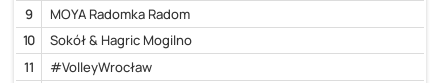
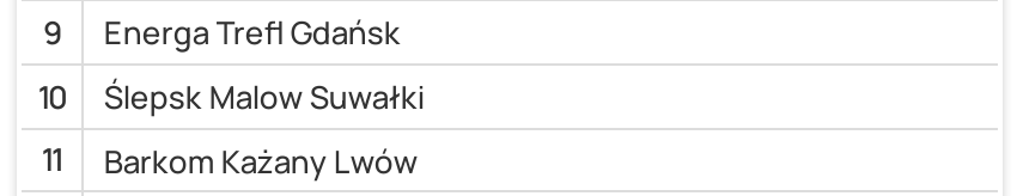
[50,5,190,23] MOYA Radomka Radom -> [104,11,400,54] Energa Trefl Gdańsk
[50,31,192,49] Sokół & Hagric Mogilno -> [104,75,424,118] Ślepsk Malow Suwałki
[50,58,152,76] #VolleyWrocław -> [104,139,417,182] Barkom Każany Lwów

